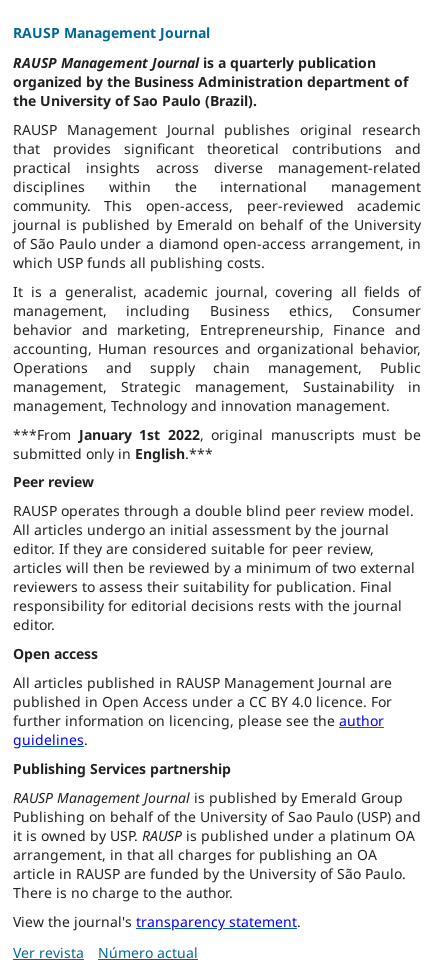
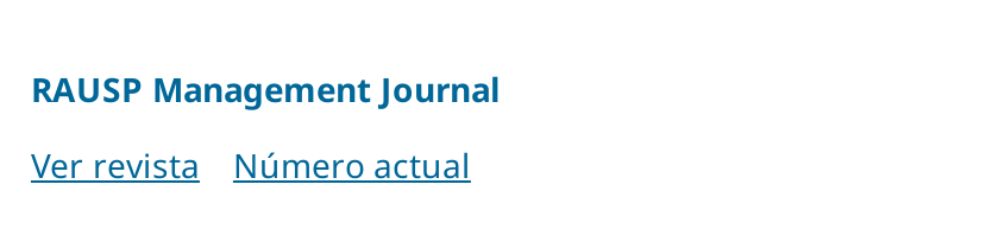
[13,52,421,931] RAUSP Management Journal is a quarterly publication | organized by the Business Administration department of | the University of Sao Paulo (Brazil). | RAUSP Management Journal publishes original research | that provides significant theoretical contributions and | practical insights across diverse management-related | disciplines within the international management | community. This open-access, peer-reviewed academic | journal is published by Emerald on behalf of the University | of São Paulo under a diamond open-access arrangement, in | which USP funds all publishing costs. | It is a generalist, academic journal, covering all fields of | management, including Business ethics, Consumer | behavior and marketing, Entrepreneurship, Finance and | accounting, Human resources and organizational behavior, | Operations and supply chain management, Public | management, Strategic management, Sustainability in | management, Technology and innovation management. | ***From January 1st 2022, original manuscripts must be | submitted only in English.*** | Peer review | RAUSP operates through a double blind peer review model. | All articles undergo an initial assessment by the journal | editor. If they are considered suitable for peer review, | articles will then be reviewed by a minimum of two external | reviewers to assess their suitability for publication. Final | responsibility for editorial decisions rests with the journal | editor. | Open access | All articles published in RAUSP Management Journal are | published in Open Access under a CC BY 4.0 licence. For | further information on licencing, please see the author | guidelines. | Publishing Services partnership | RAUSP Management Journal is published by Emerald Group | Publishing on behalf of the University of Sao Paulo (USP) and | it is owned by USP. RAUSP is published under a platinum OA | arrangement, in that all charges for publishing an OA | article in RAUSP are funded by the University of São Paulo. | There is no charge to the author. | View the journal's transparency statement. -> none

